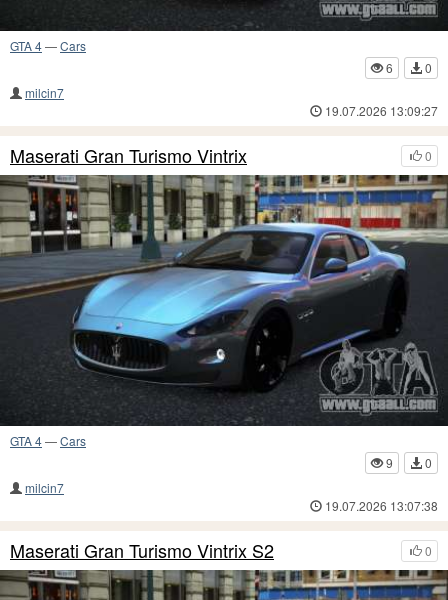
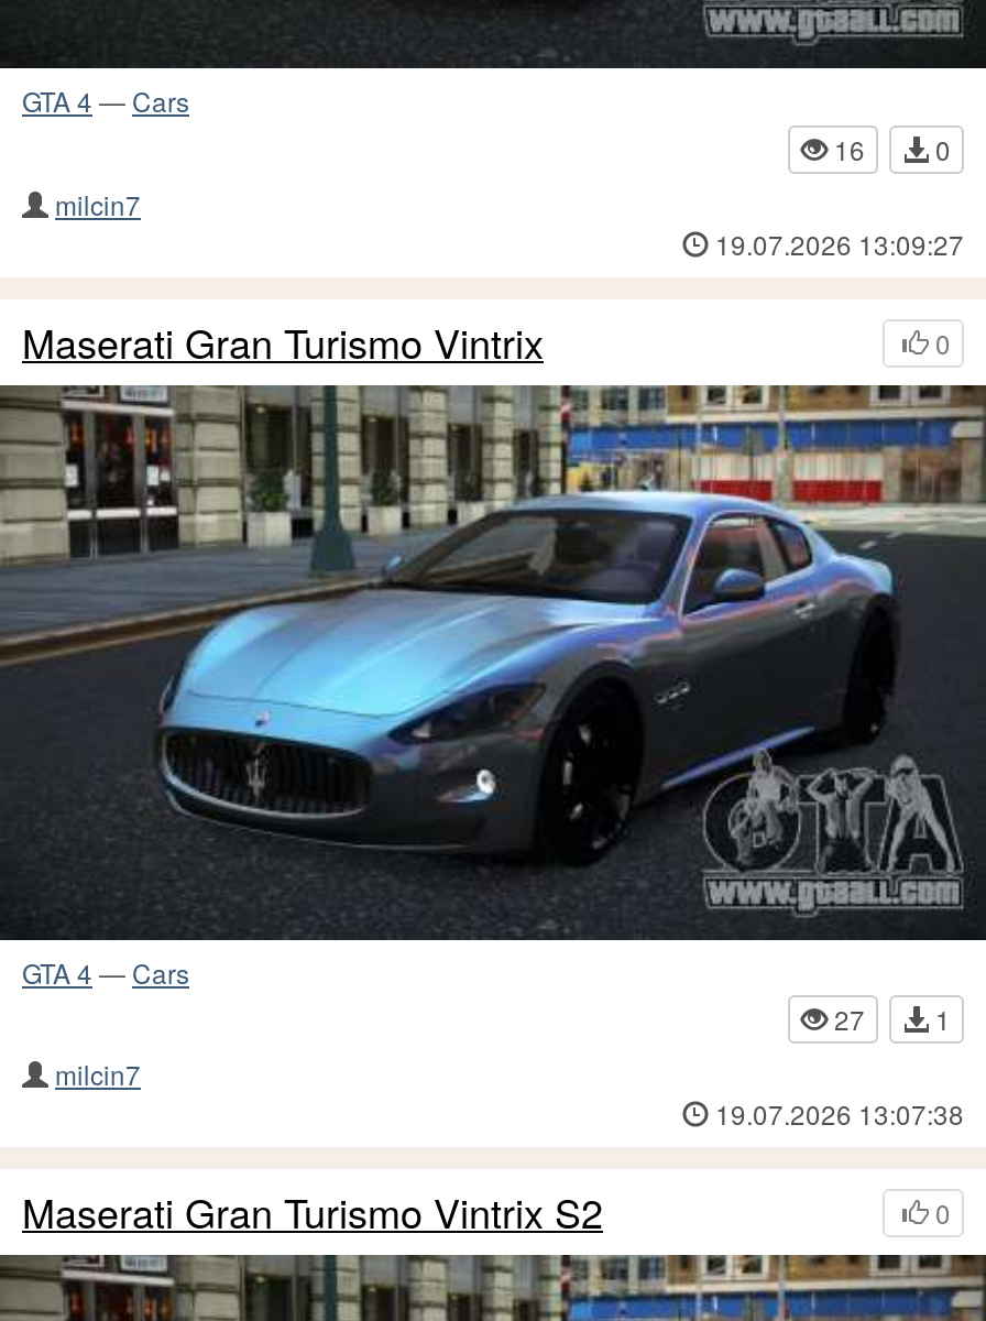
[386,59,432,76] 6 0 -> [834,129,951,166] 16 0
[386,454,393,471] 9 -> [834,1000,865,1037] 27
[425,454,432,471] 0 -> [935,1000,951,1037] 1

